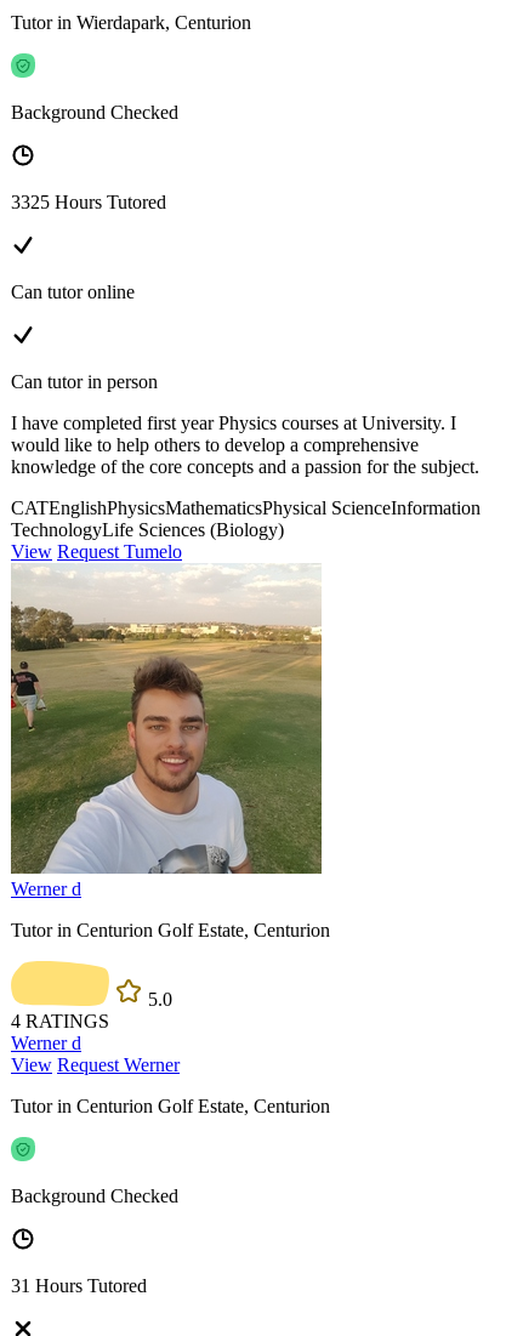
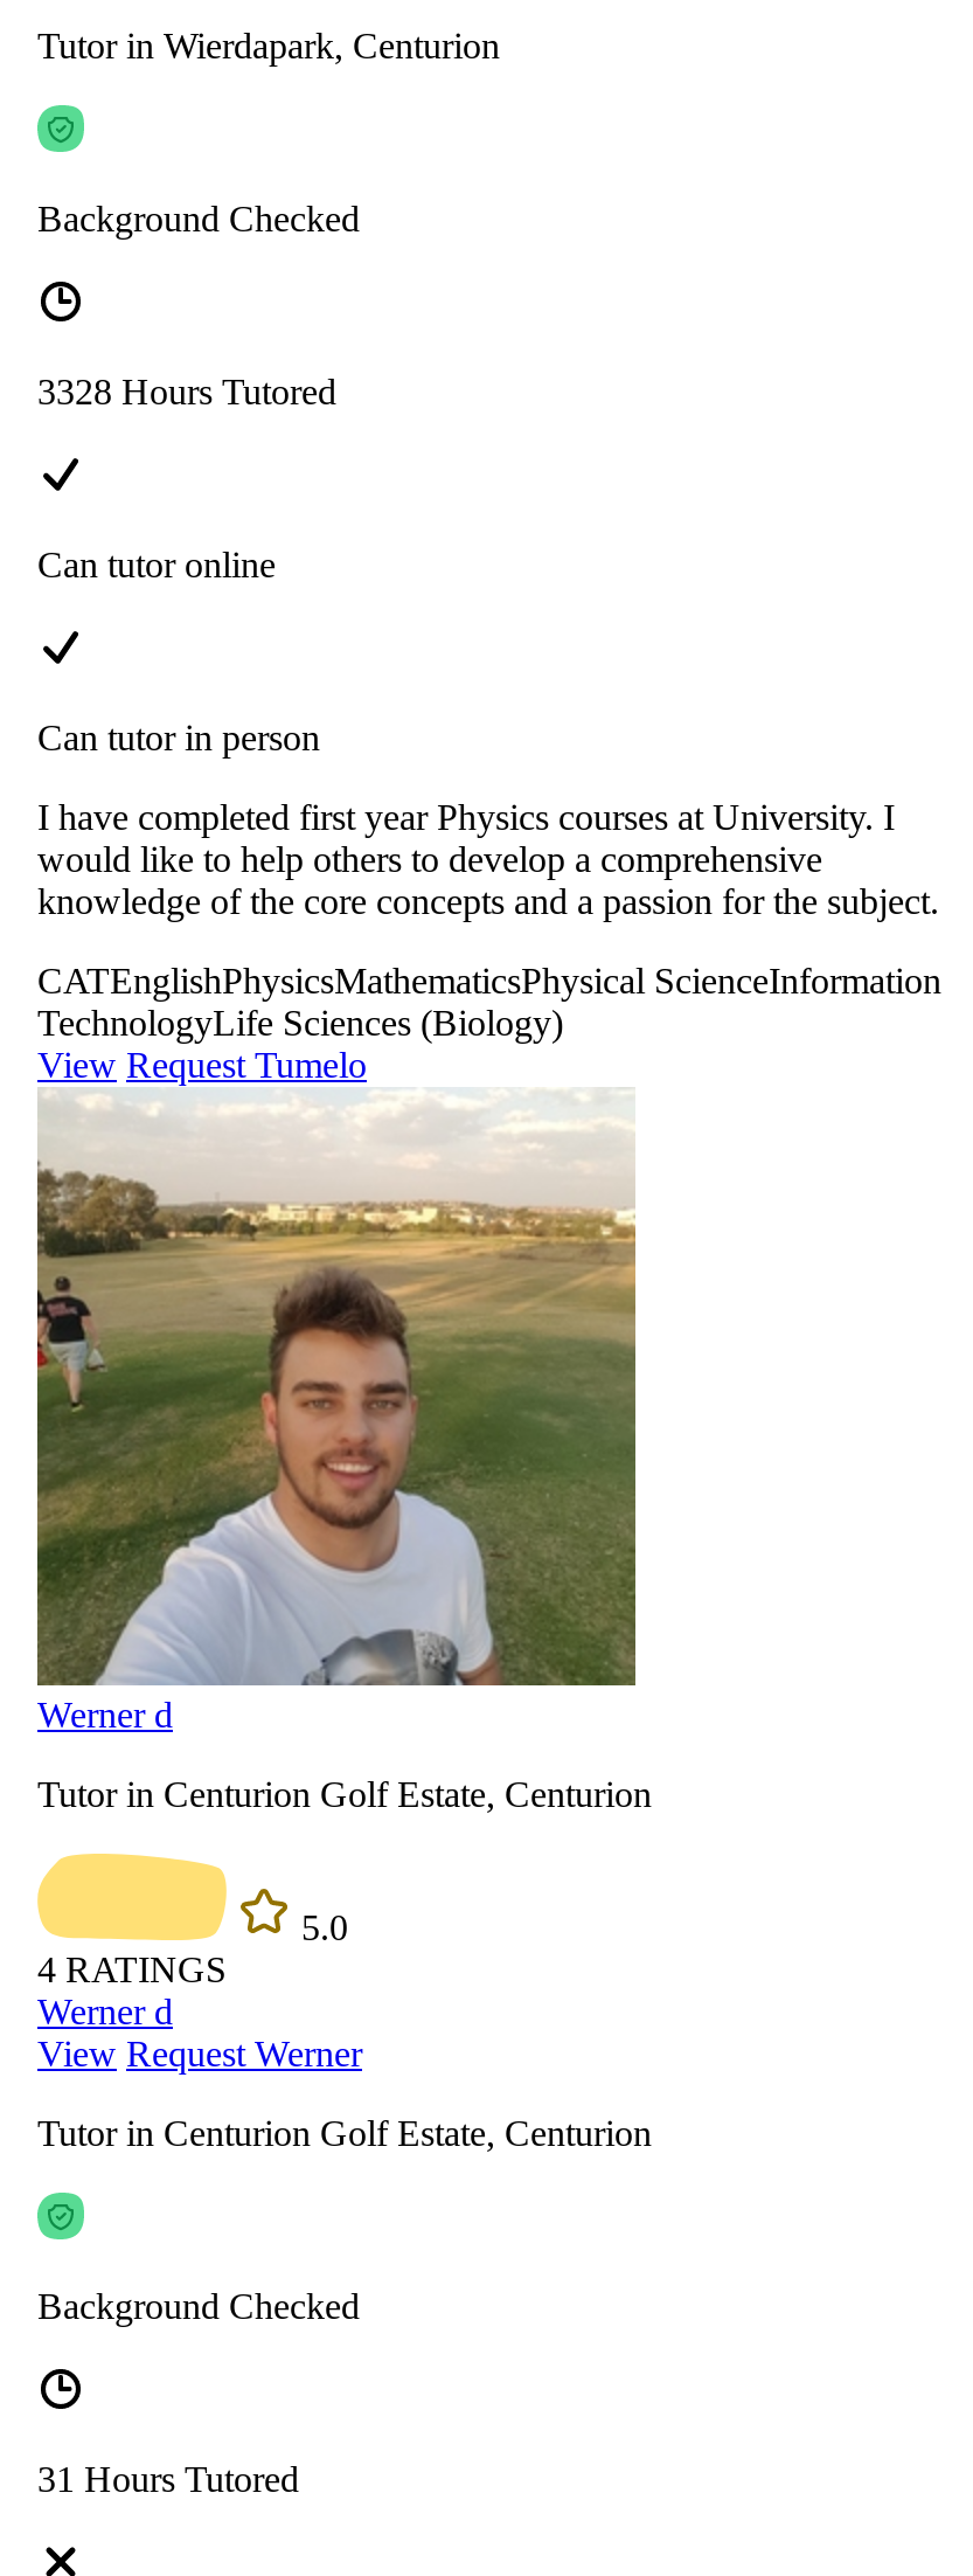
[11,191,166,212] 3325 Hours Tutored -> [37,371,336,411] 3328 Hours Tutored

